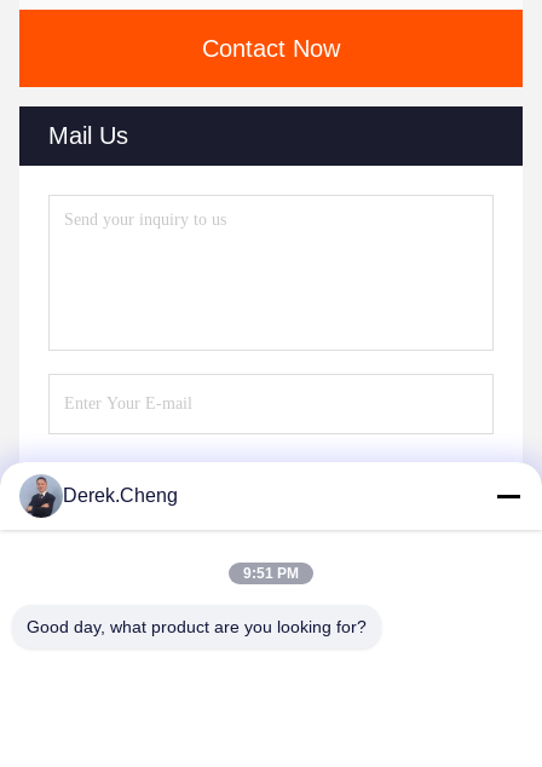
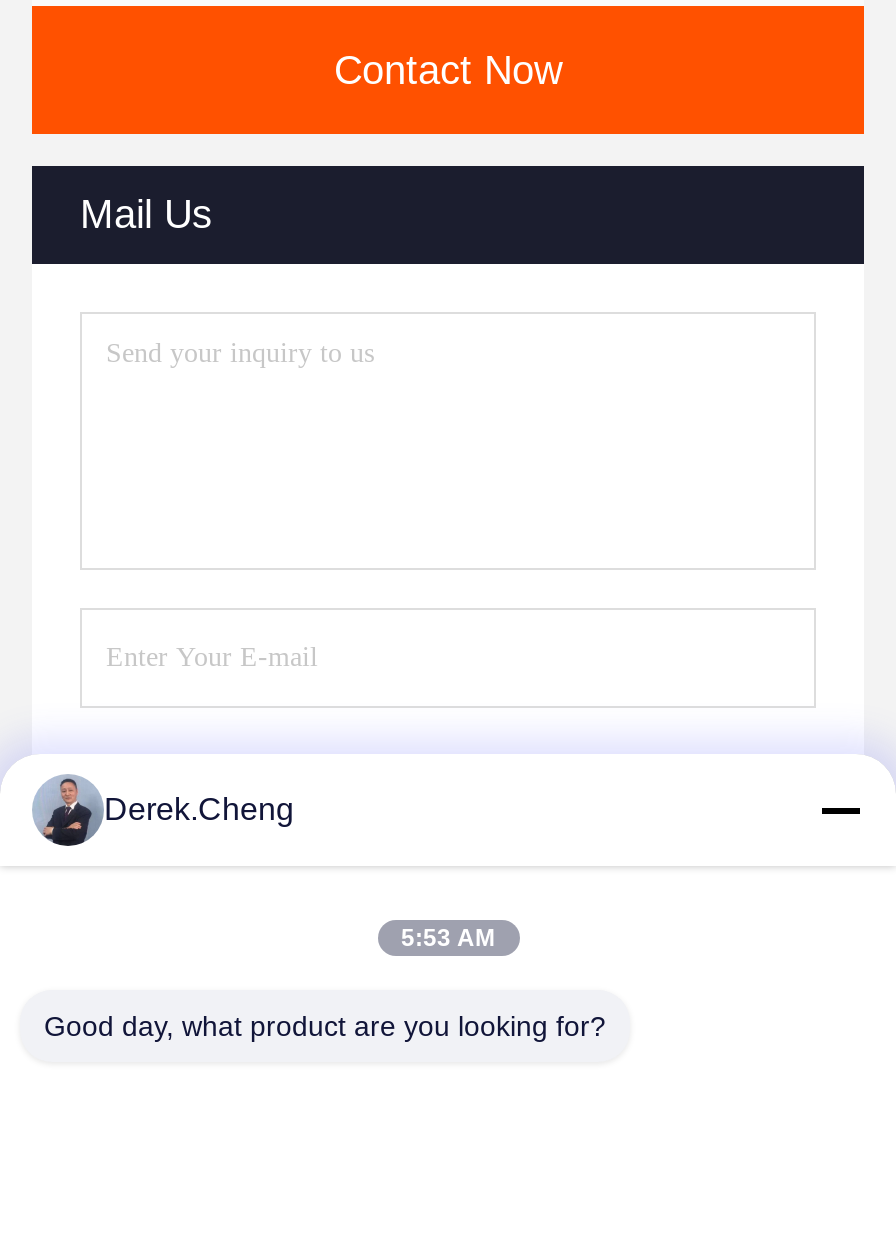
[243,565,299,582] 9:51 PM -> [401,924,495,952] 5:53 AM

